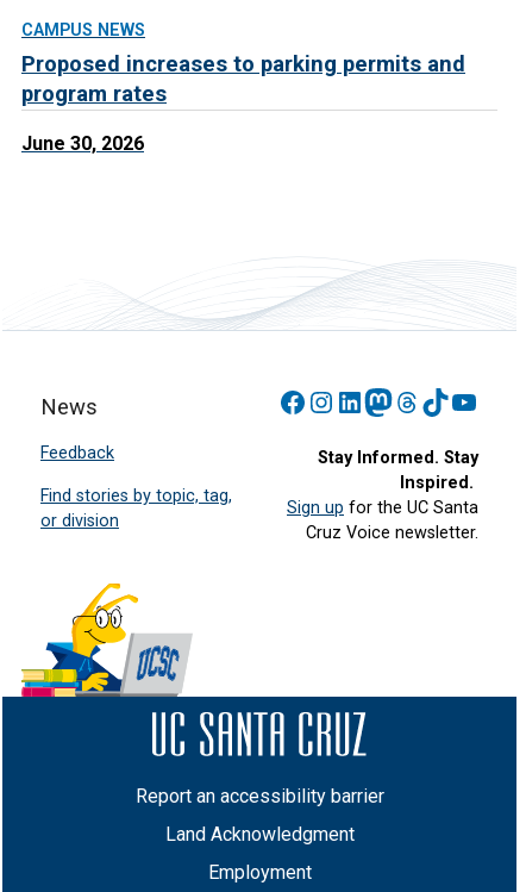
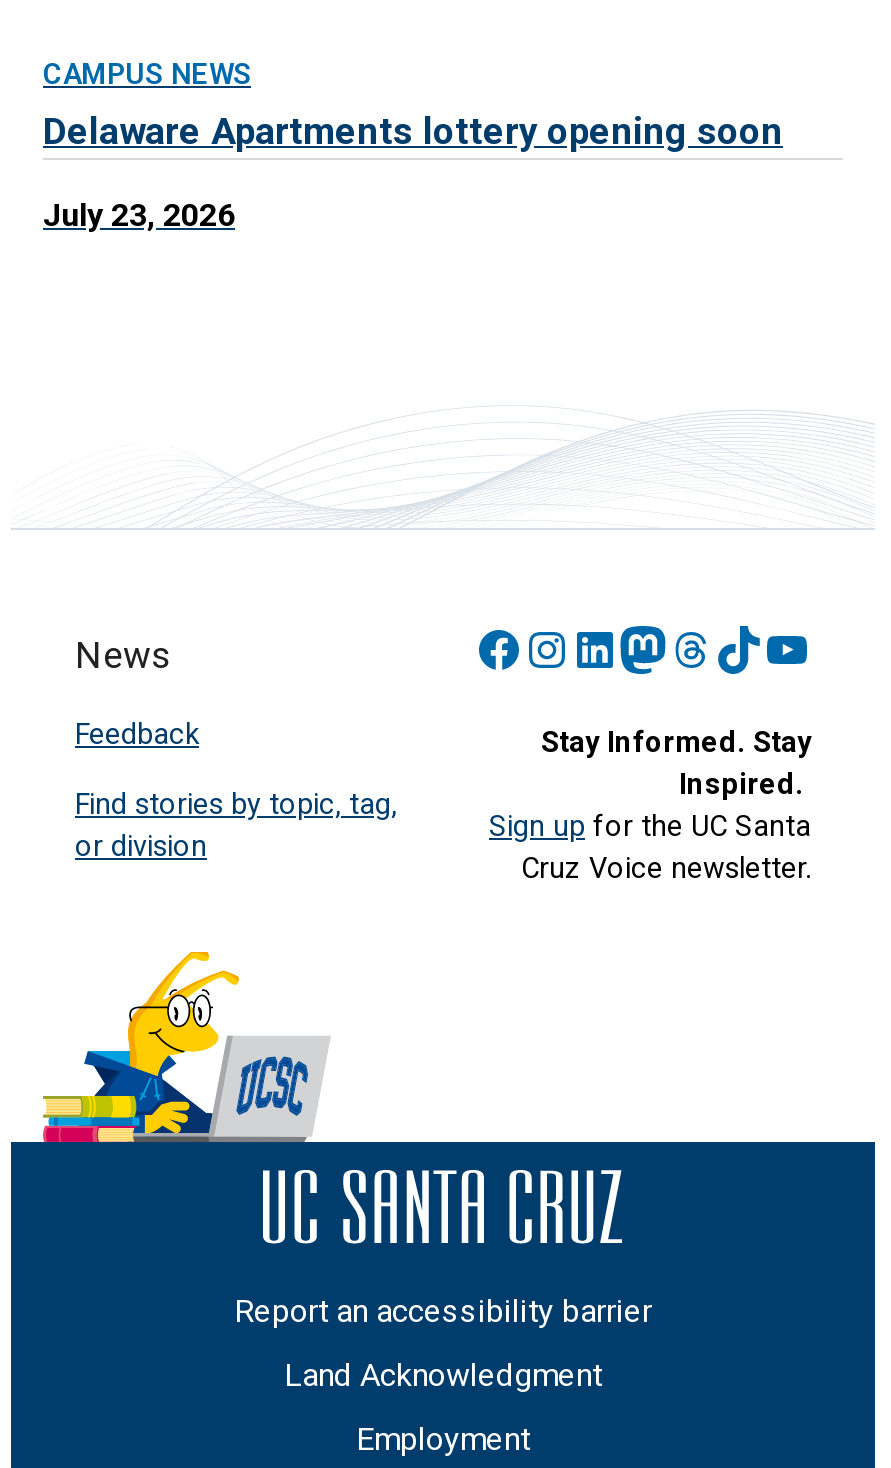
[21,52,465,108] Proposed increases to parking permits and | program rates -> [43,110,783,154] Delaware Apartments lottery opening soon
[21,133,144,155] June 30, 2026 -> [43,196,235,234] July 23, 2026

